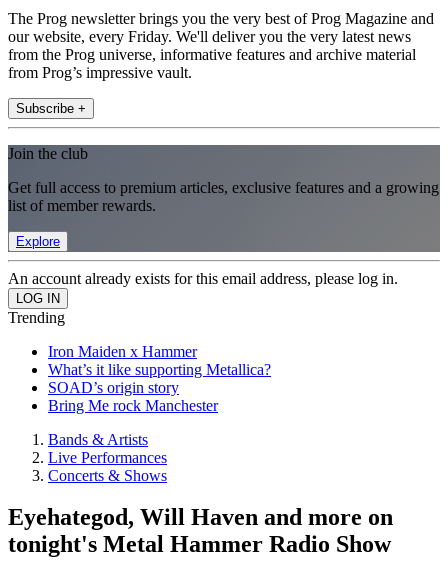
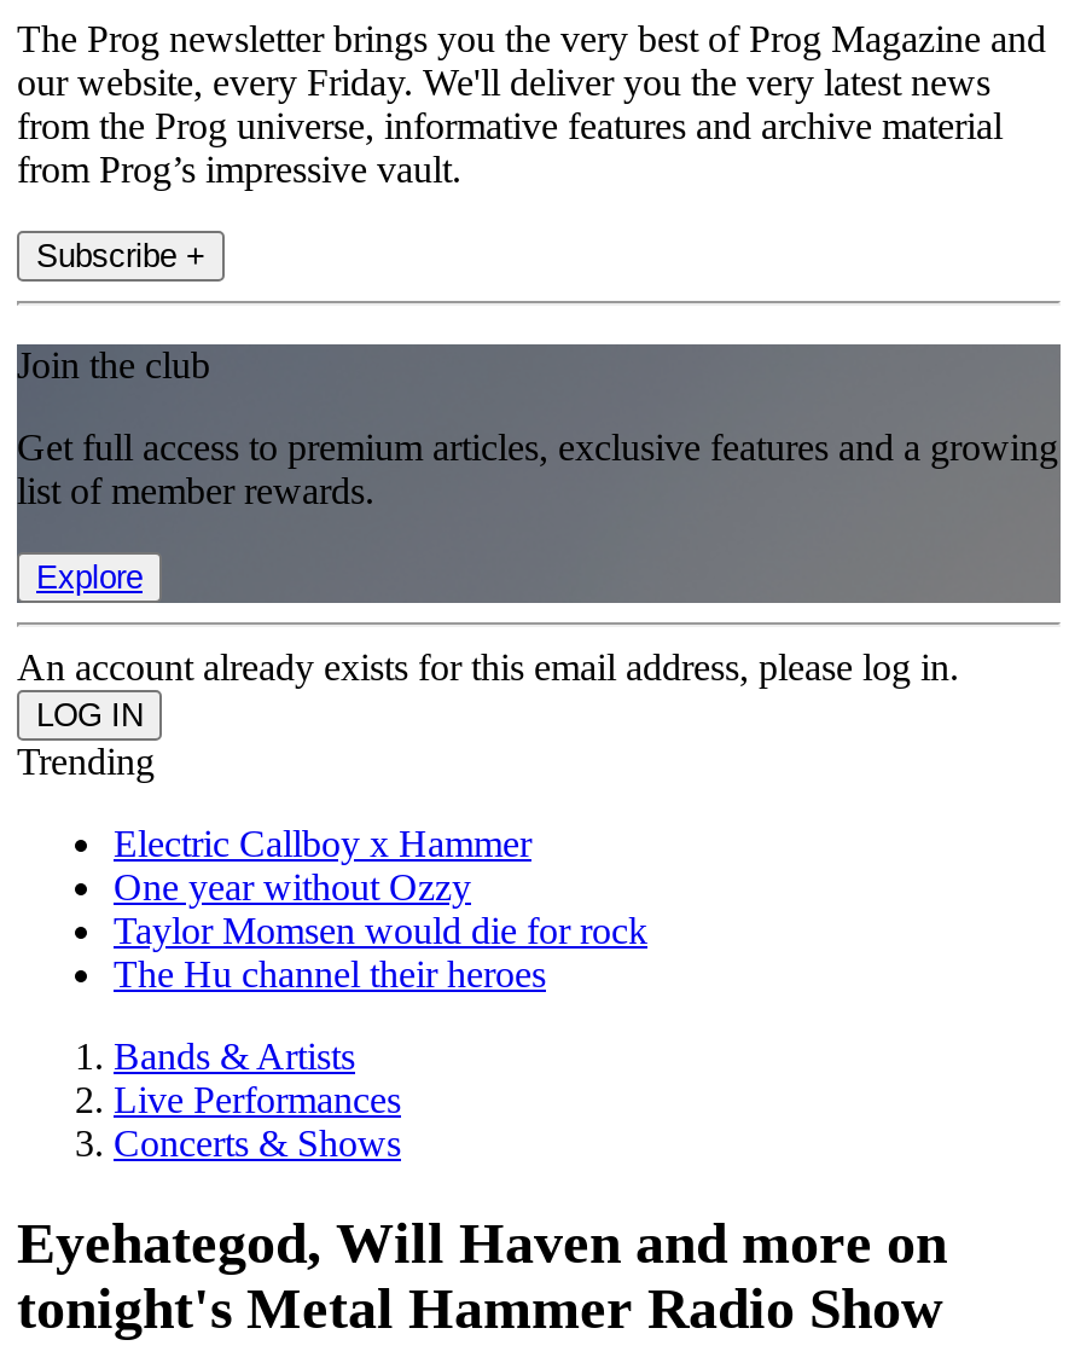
[48,342,271,413] Iron Maiden x Hammer | What’s it like supporting Metallica? | SOAD’s origin story | Bring Me rock Manchester -> [114,822,647,993] Electric Callboy x Hammer | One year without Ozzy | Taylor Momsen would die for rock | The Hu channel their heroes

